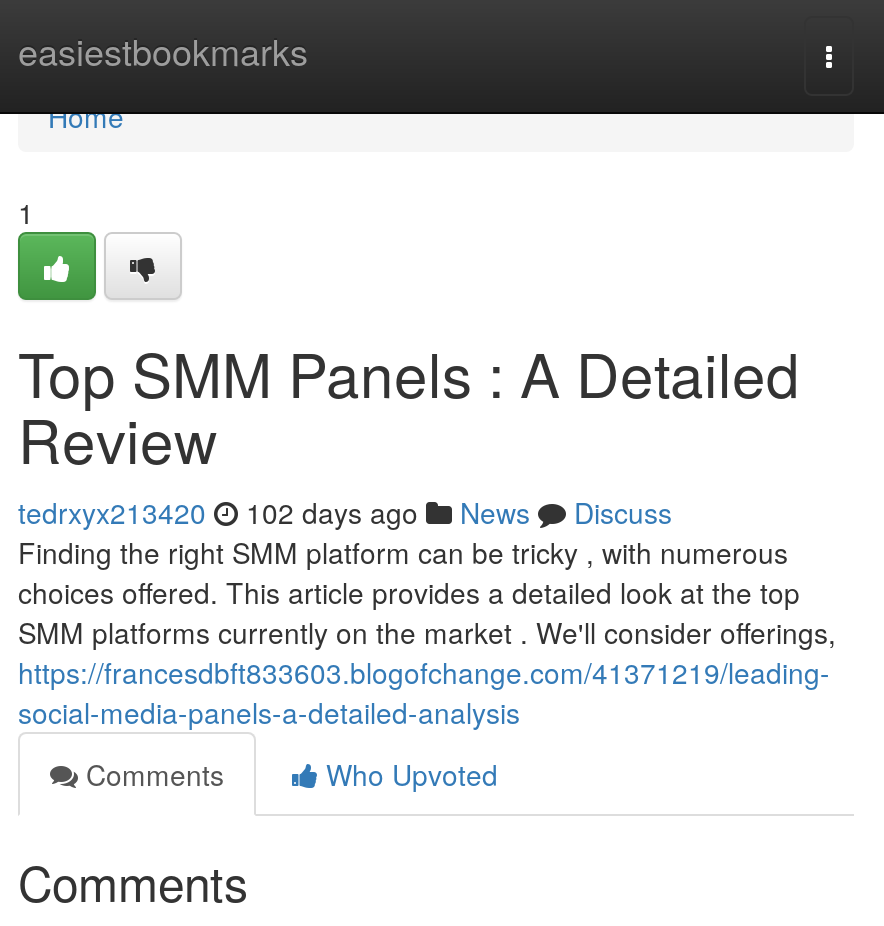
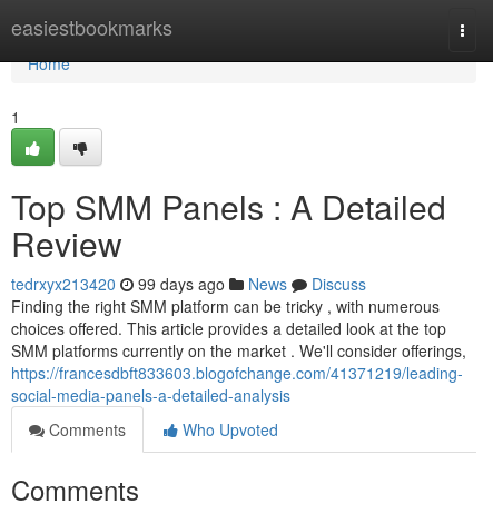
[18,492,672,532] tedrxyx213420 102 days ago News Discuss -> [11,273,366,295] tedrxyx213420 99 days ago News Discuss

